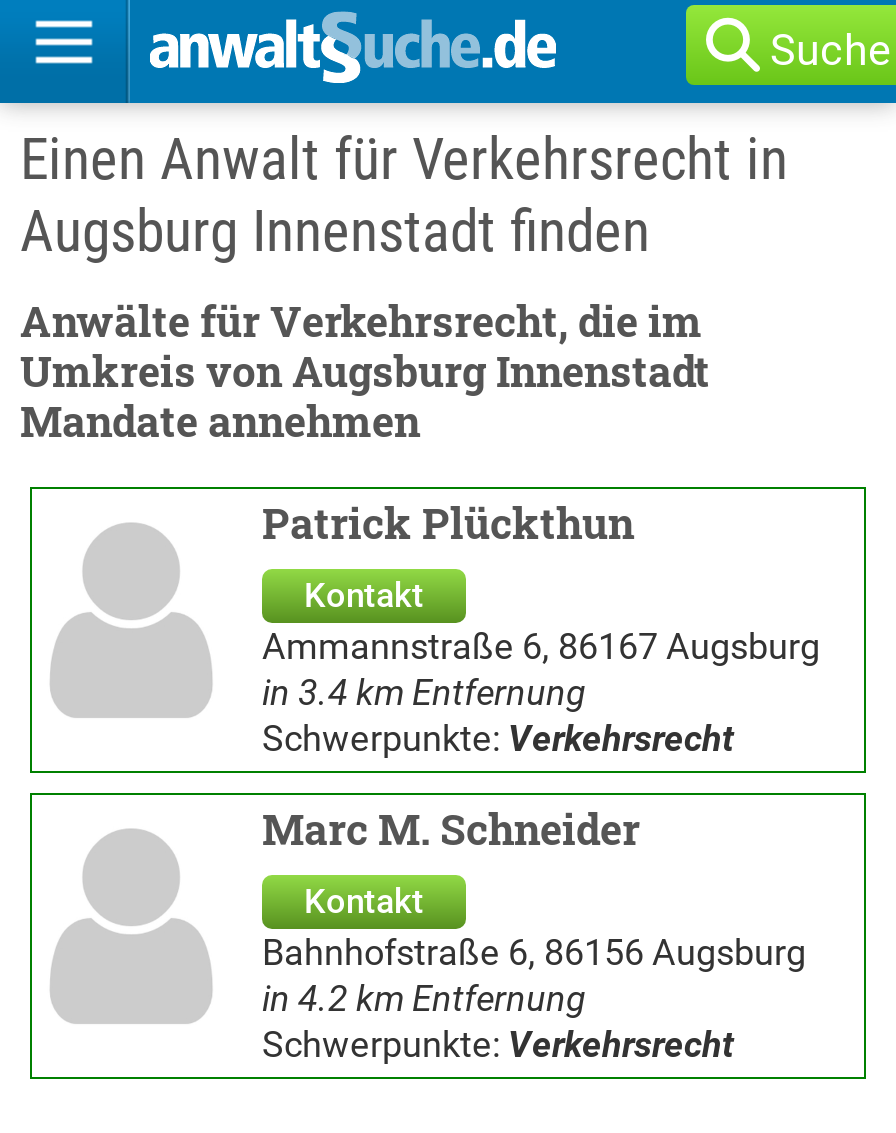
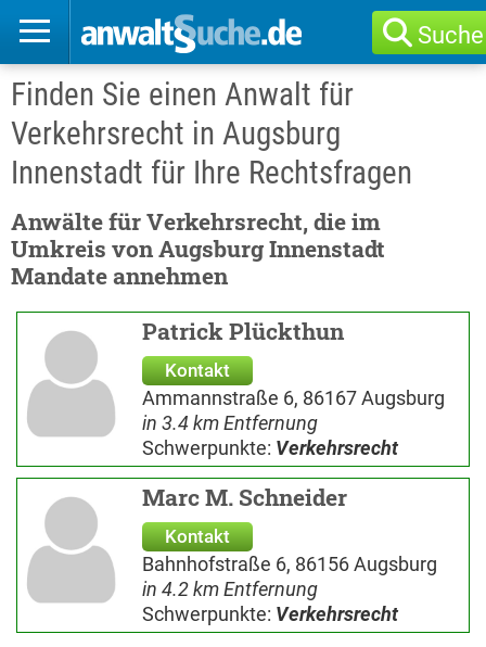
[20,125,788,265] Einen Anwalt für Verkehrsrecht in | Augsburg Innenstadt finden -> [11,76,412,191] Finden Sie einen Anwalt für | Verkehrsrecht in Augsburg | Innenstadt für Ihre Rechtsfragen

